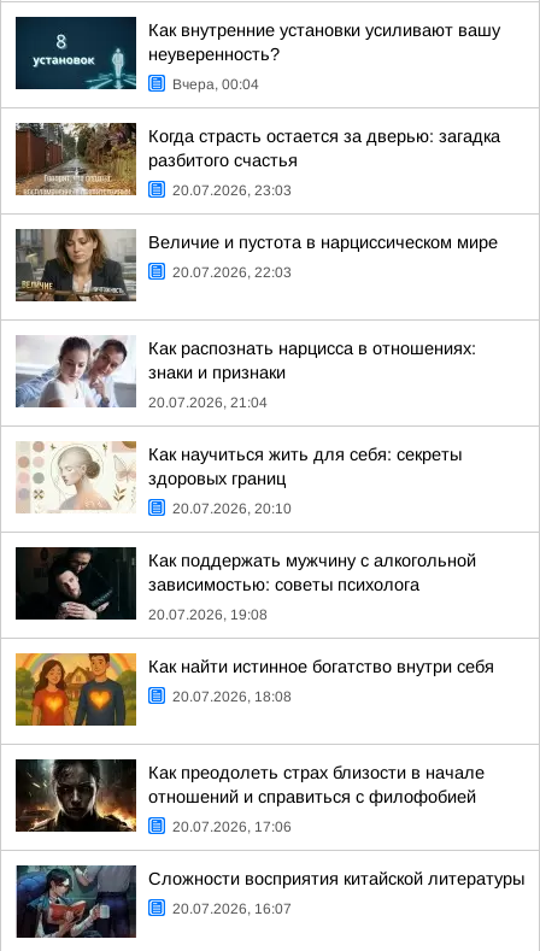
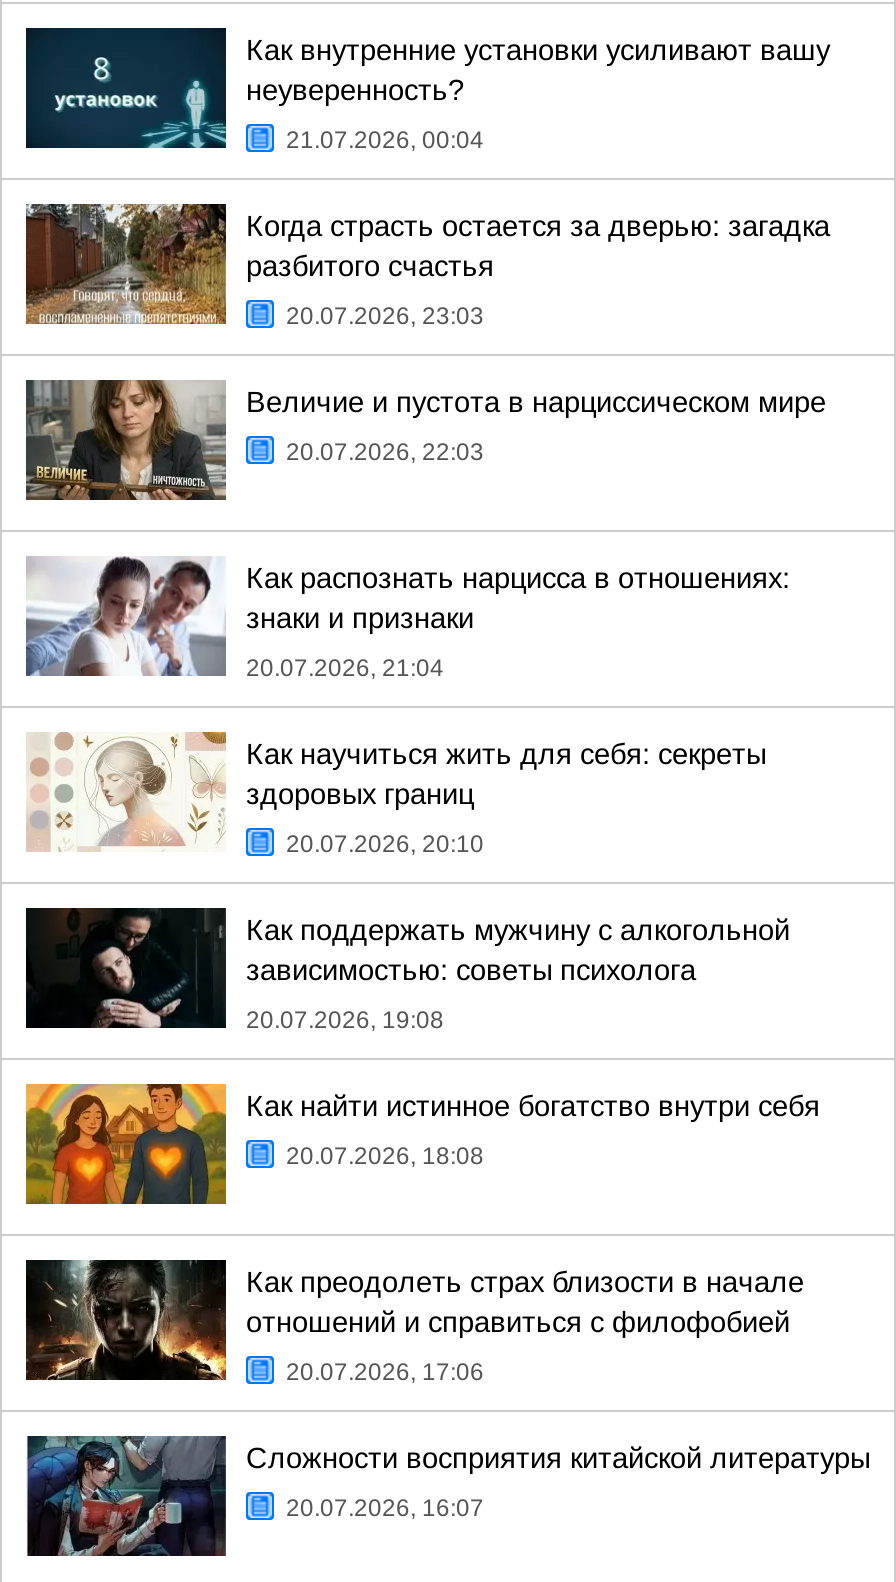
[172,76,259,93] Вчера, 00:04 -> [286,126,484,154] 21.07.2026, 00:04

